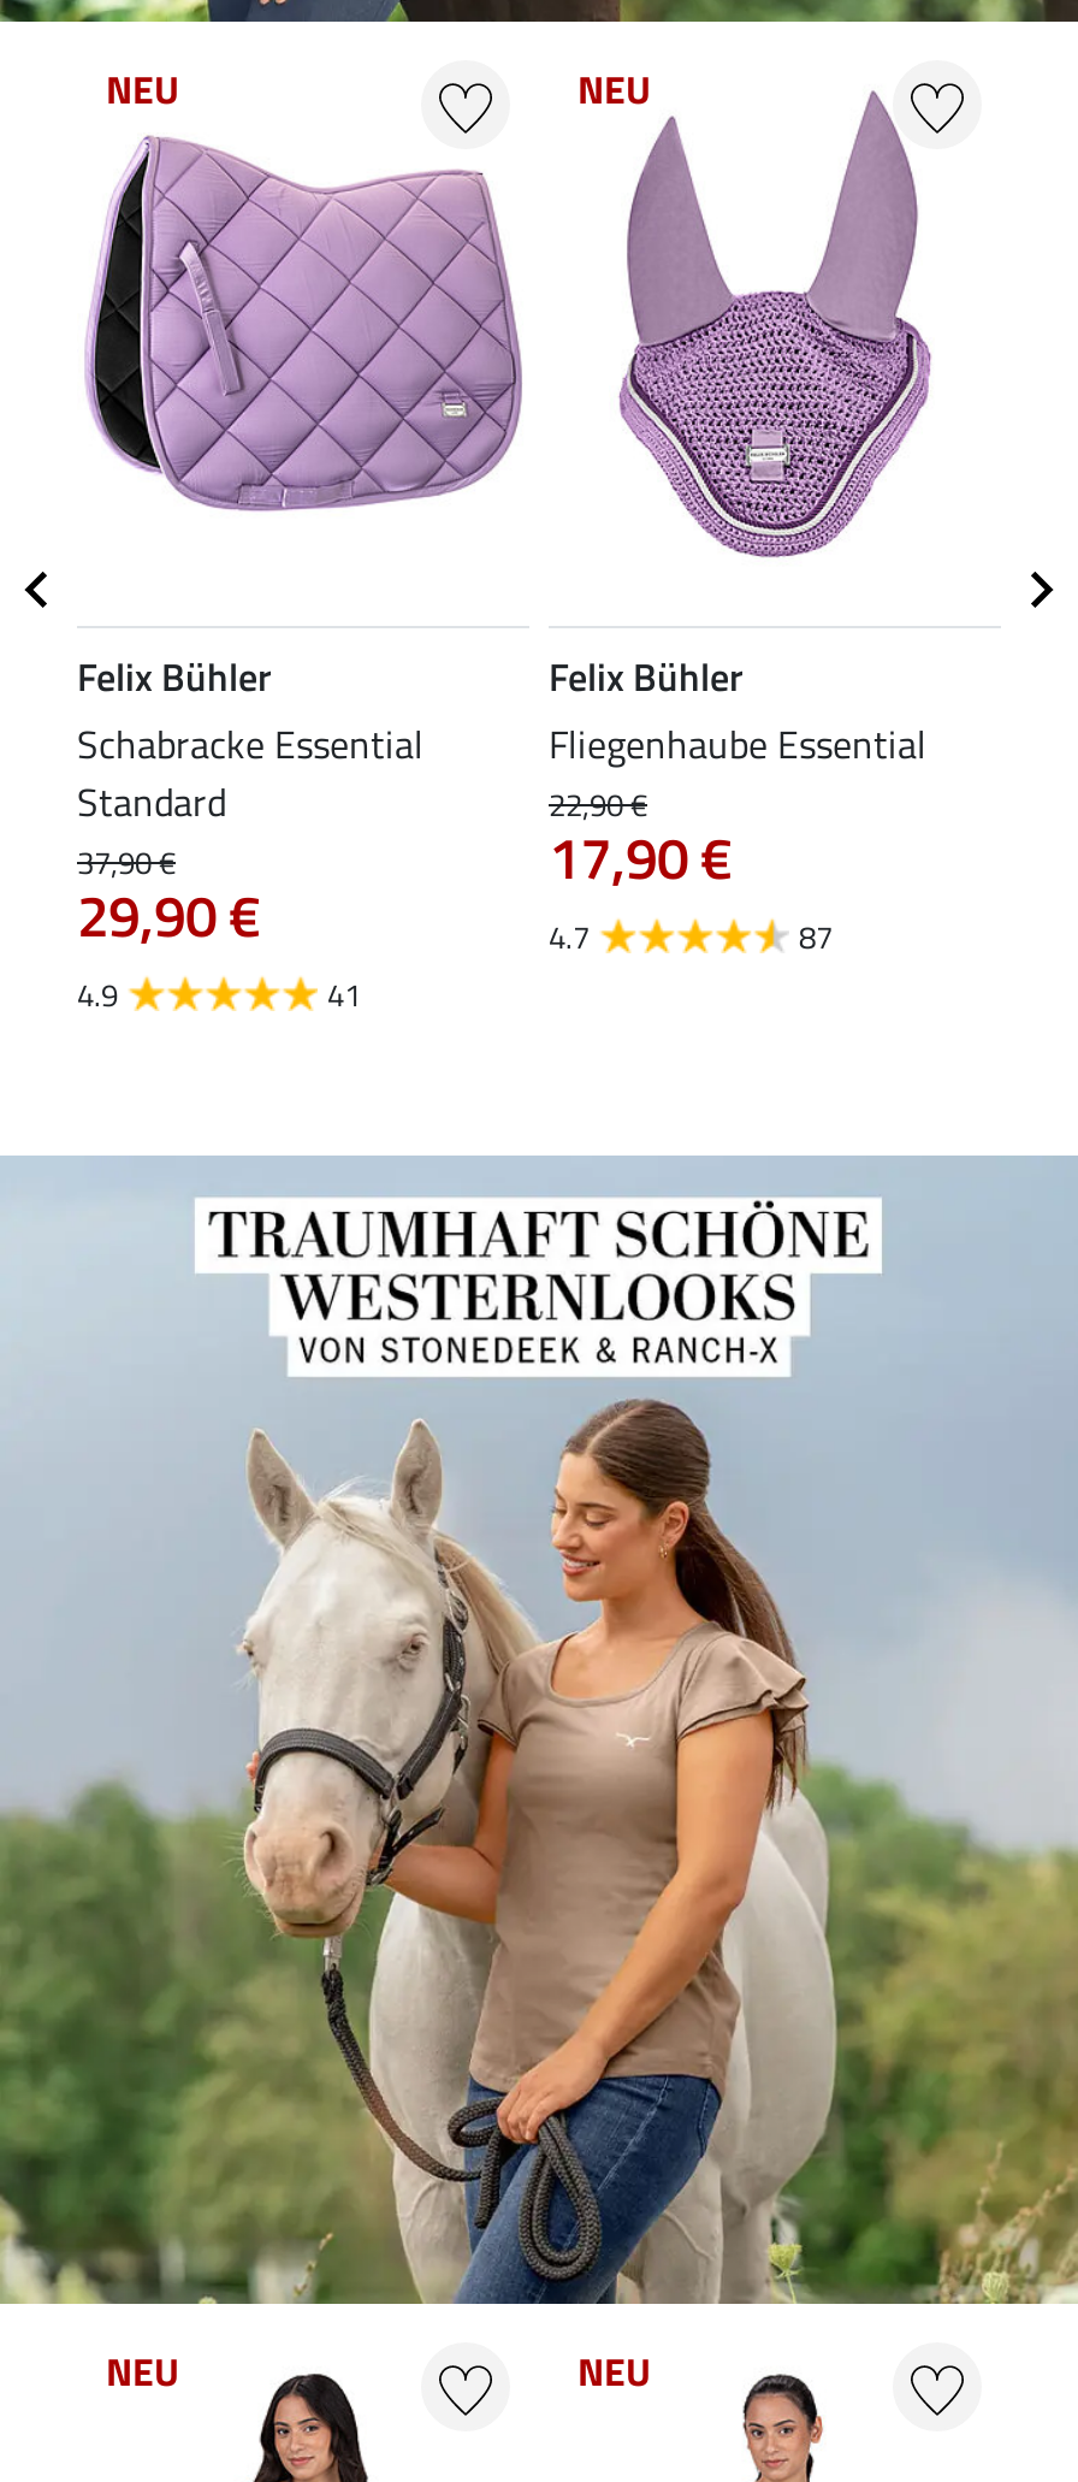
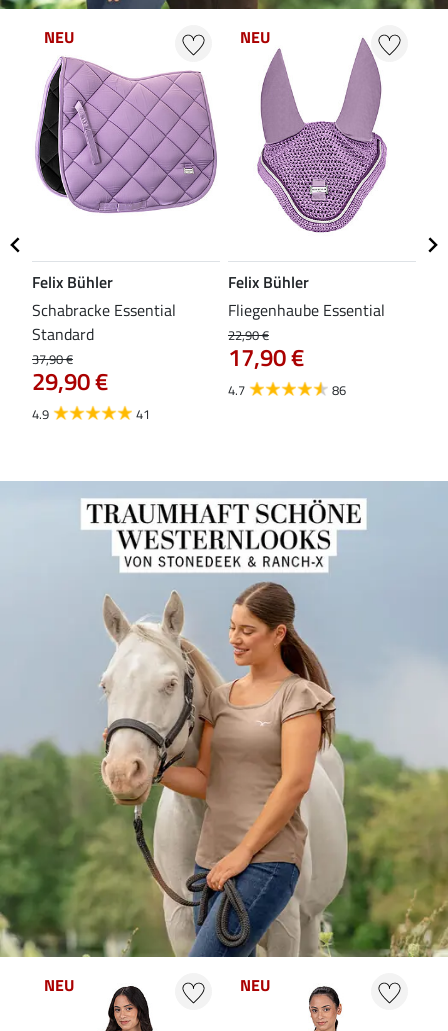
[799,914,833,962] 87 -> [332,380,346,400] 86

